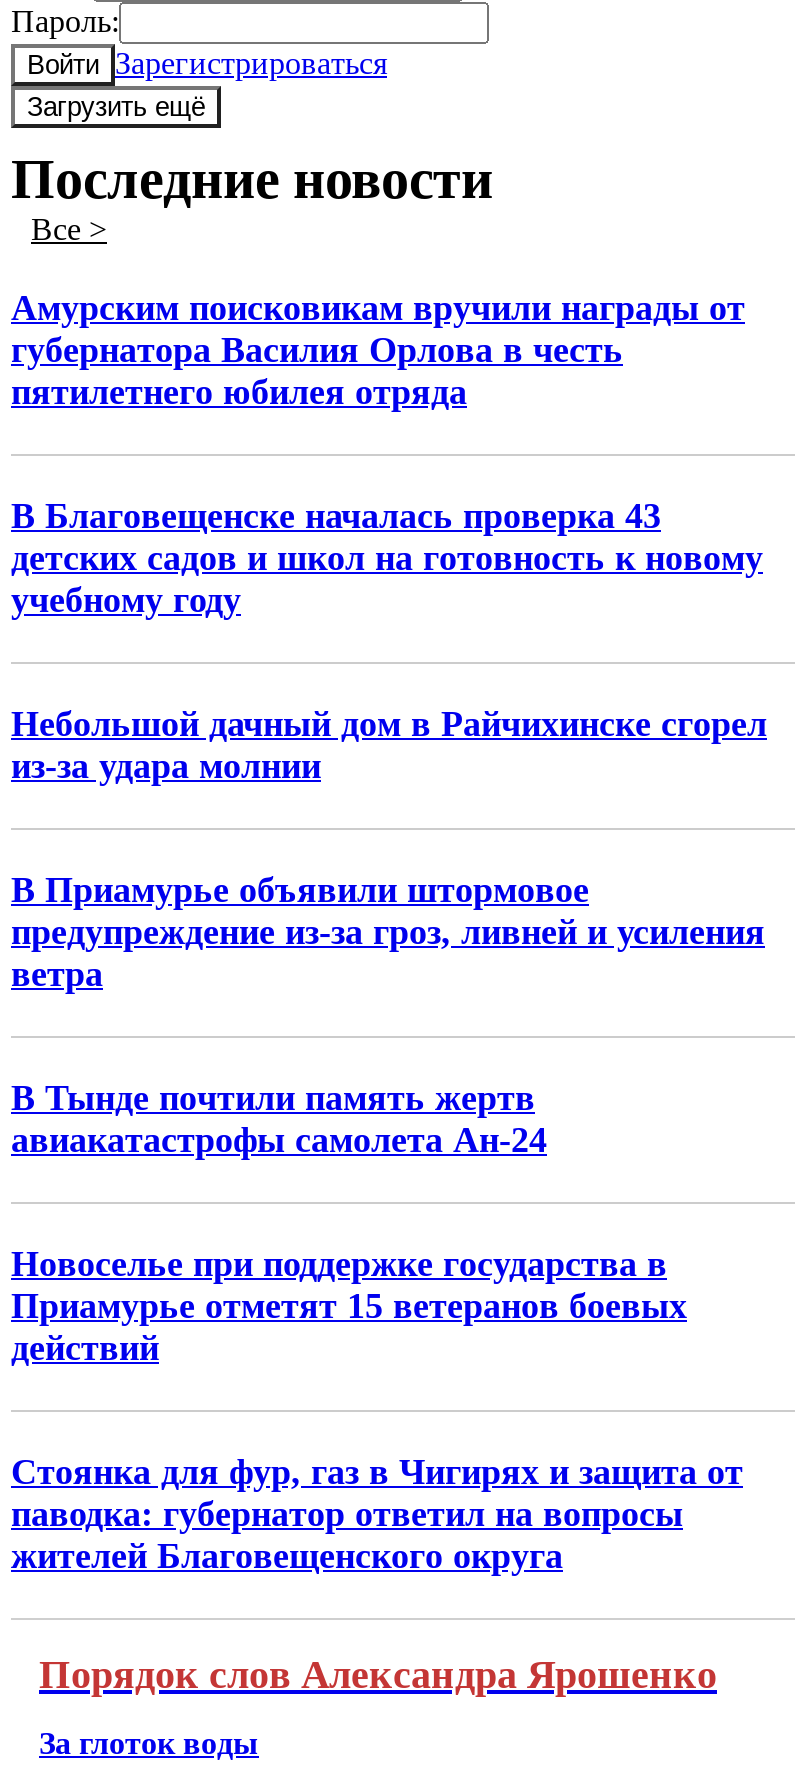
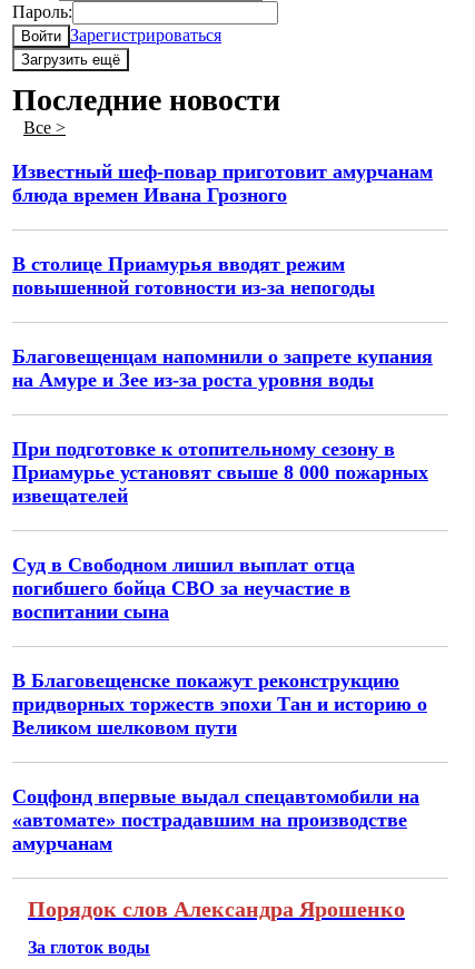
[11,289,745,413] Амурским поисковикам вручили награды от | губернатора Василия Орлова в честь | пятилетнего юбилея отряда -> [12,161,433,206] Известный шеф-повар приготовит амурчанам | блюда времен Ивана Грозного
[11,497,763,621] В Благовещенске началась проверка 43 | детских садов и школ на готовность к новому | учебному году -> [12,253,375,299] В столице Приамурья вводят режим | повышенной готовности из-за непогоды
[11,705,767,787] Небольшой дачный дом в Райчихинске сгорел | из-за удара молнии -> [12,346,433,391] Благовещенцам напомнили о запрете купания | на Амуре и Зее из-за роста уровня воды
[11,871,765,995] В Приамурье объявили штормовое | предупреждение из-за гроз, ливней и усиления | ветра -> [12,438,428,507] При подготовке к отопительному сезону в | Приамурье установят свыше 8 000 пожарных | извещателей
[11,1079,547,1161] В Тынде почтили память жертв | авиакатастрофы самолета Ан-24 -> [12,554,355,623] Суд в Свободном лишил выплат отца | погибшего бойца СВО за неучастие в | воспитании сына
[11,1245,687,1369] Новоселье при поддержке государства в | Приамурье отметят 15 ветеранов боевых | действий -> [12,670,427,739] В Благовещенске покажут реконструкцию | придворных торжеств эпохи Тан и историю о | Великом шелковом пути
[11,1453,743,1577] Стоянка для фур, газ в Чигирях и защита от | паводка: губернатор ответил на вопросы | жителей Благовещенского округа -> [12,786,419,855] Соцфонд впервые выдал спецавтомобили на | «автомате» пострадавшим на производстве | амурчанам

